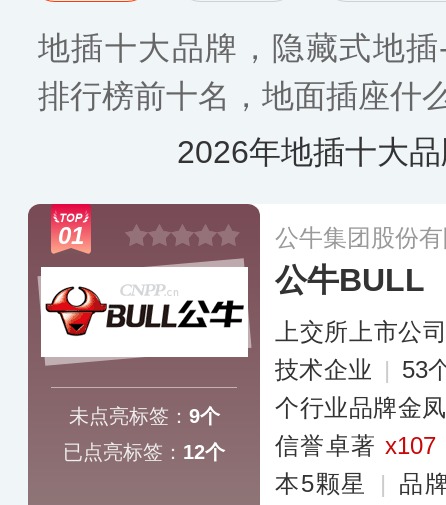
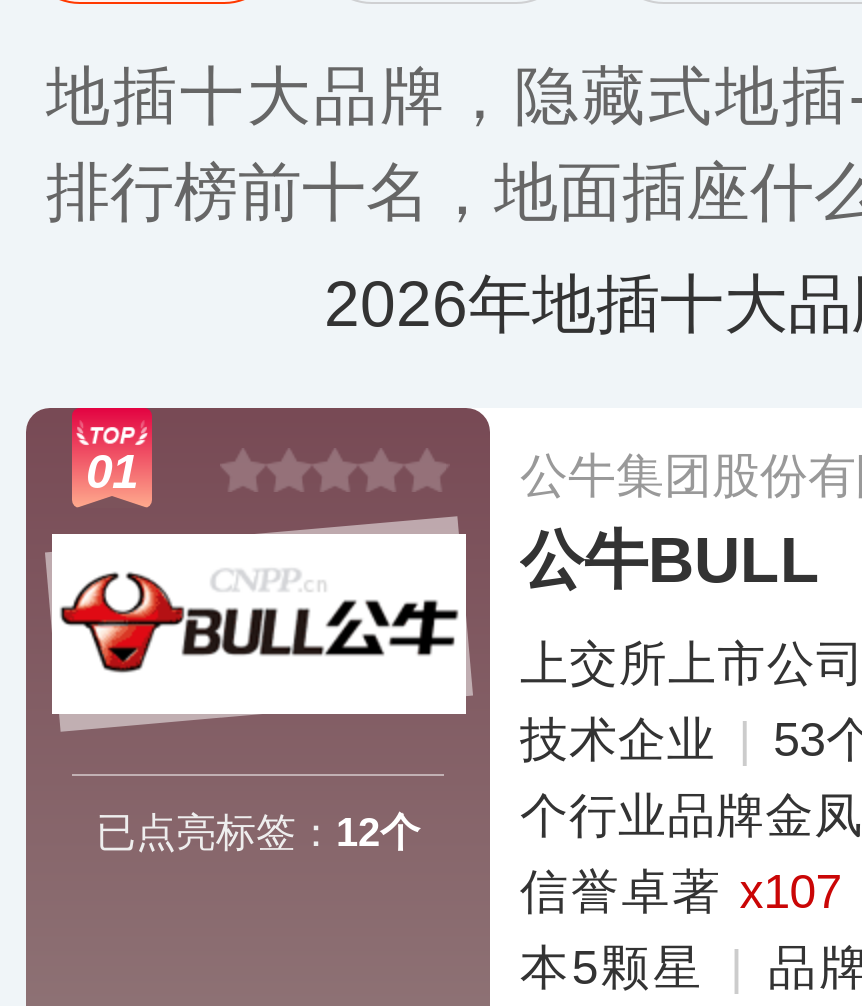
[68,405,219,427] 未点亮标签：9个 -> none
moved [63,441,225,463] -> [96,810,420,854]: 已点亮标签：12个

